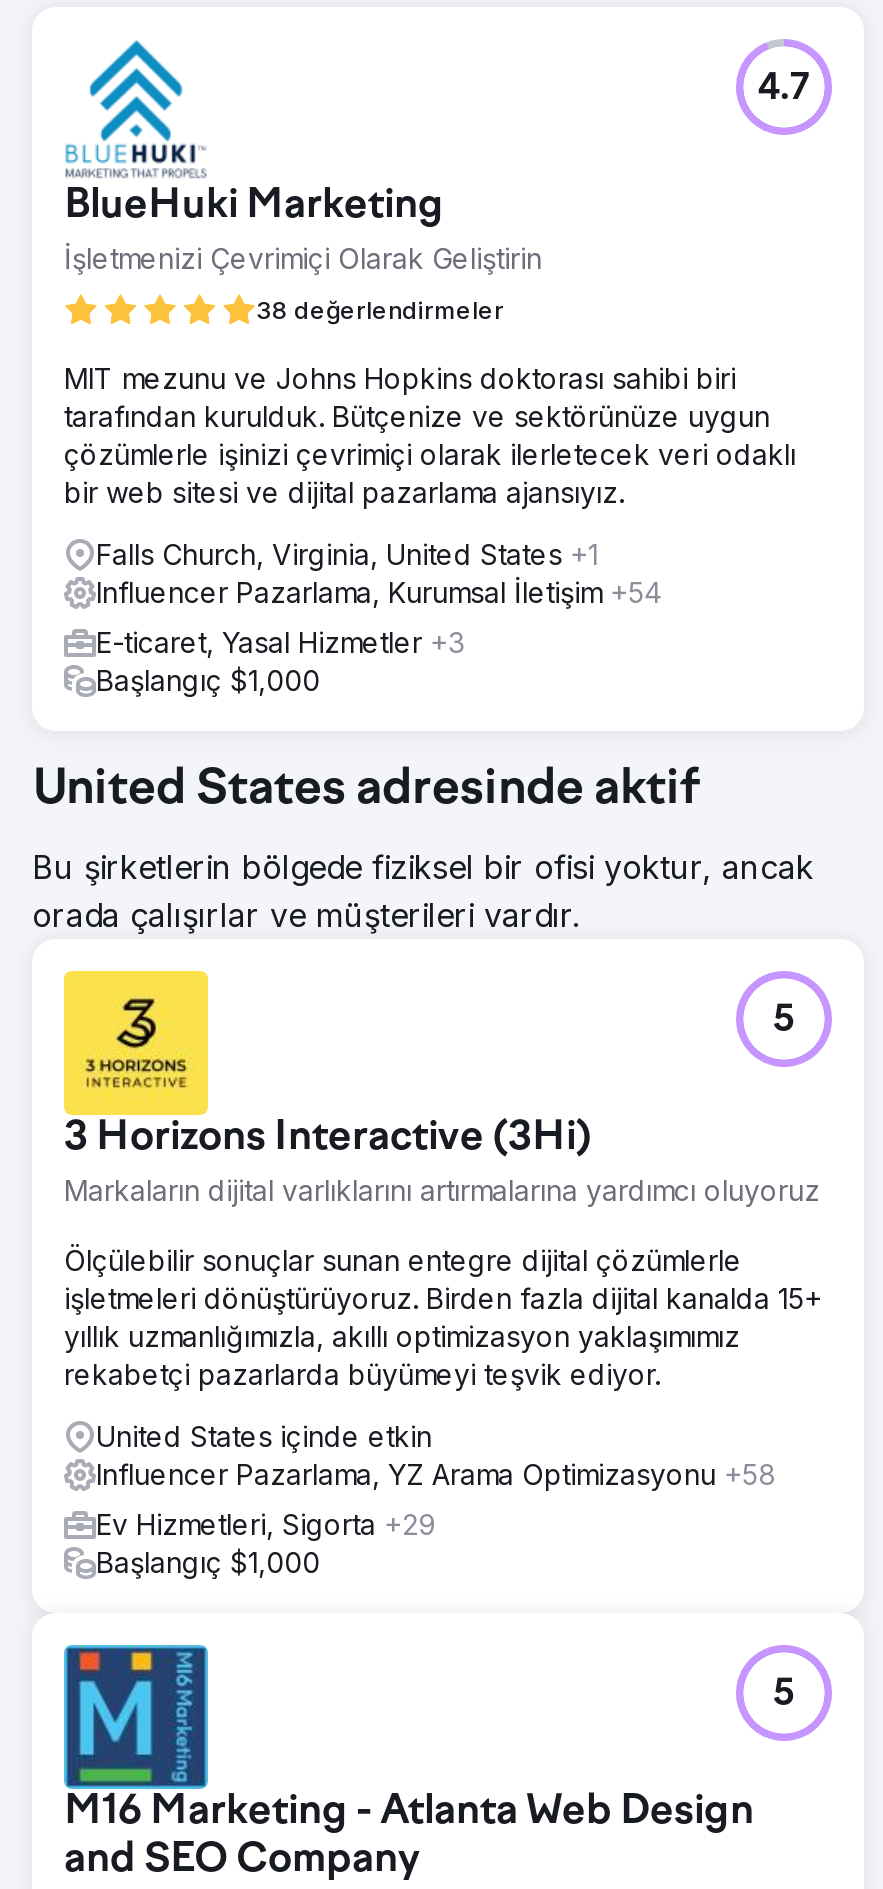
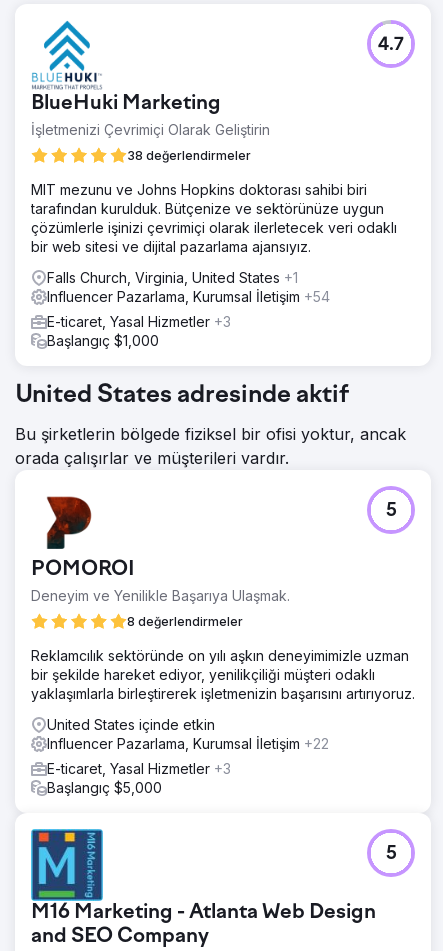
[62,969,820,1207] [image] | 3 Horizons Interactive (3Hi) | Markaların dijital varlıklarını artırmalarına yardımcı oluyoruz -> [31,486,290,629] [image] | POMOROI | Deneyim ve Yenilikle Başarıya Ulaşmak. | 8 değerlendirmeler
[64,1243,822,1391] Ölçülebilir sonuçlar sunan entegre dijital çözümlerle | işletmeleri dönüştürüyoruz. Birden fazla dijital kanalda 15+ | yıllık uzmanlığımızla, akıllı optimizasyon yaklaşımımız | rekabetçi pazarlarda büyümeyi teşvik ediyor. -> [31,647,415,702] Reklamcılık sektöründe on yılı aşkın deneyimimizle uzman | bir şekilde hareket ediyor, yenilikçiliği müşteri odaklı | yaklaşımlarla birleştirerek işletmenizin başarısını artırıyoruz.
[96,1457,776,1491] Influencer Pazarlama, YZ Arama Optimizasyonu +58 -> [47,735,329,752] Influencer Pazarlama, Kurumsal İletişim +22
[96,1507,436,1579] Ev Hizmetleri, Sigorta +29 | Başlangıç $1,000 -> [47,760,231,796] E-ticaret, Yasal Hizmetler +3 | Başlangıç $5,000

